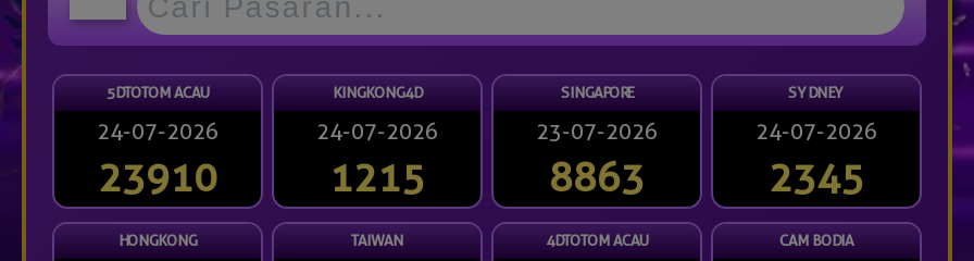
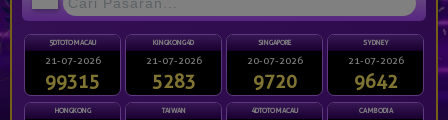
[97,119,218,142] 24-07-2026 -> [44,54,100,65] 21-07-2026
[316,119,438,142] 24-07-2026 -> [145,54,201,65] 21-07-2026
[536,119,658,142] 23-07-2026 -> [246,54,302,65] 20-07-2026
[756,119,877,142] 24-07-2026 -> [347,54,403,65] 21-07-2026
[98,153,217,199] 23910 -> [45,70,100,91] 99315
[329,153,425,199] 1215 -> [151,70,195,91] 5283
[549,153,645,199] 8863 -> [252,70,296,91] 9720
[769,153,864,199] 2345 -> [353,70,397,91] 9642

